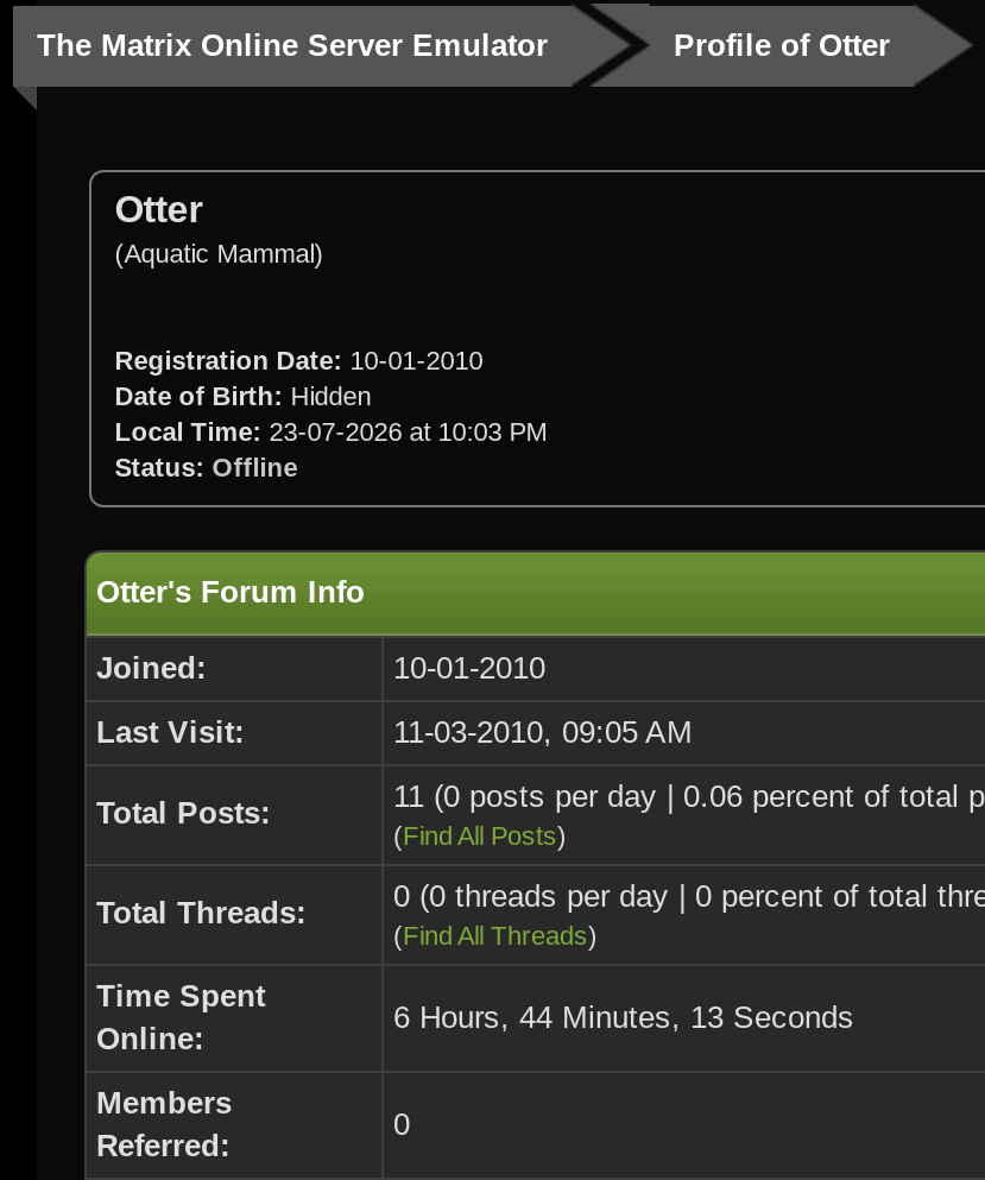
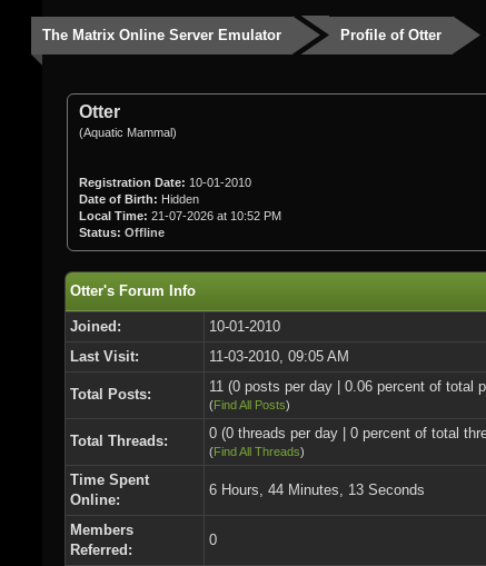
[115,416,547,444] Local Time: 23-07-2026 at 10:03 PM -> [79,208,281,222] Local Time: 21-07-2026 at 10:52 PM

